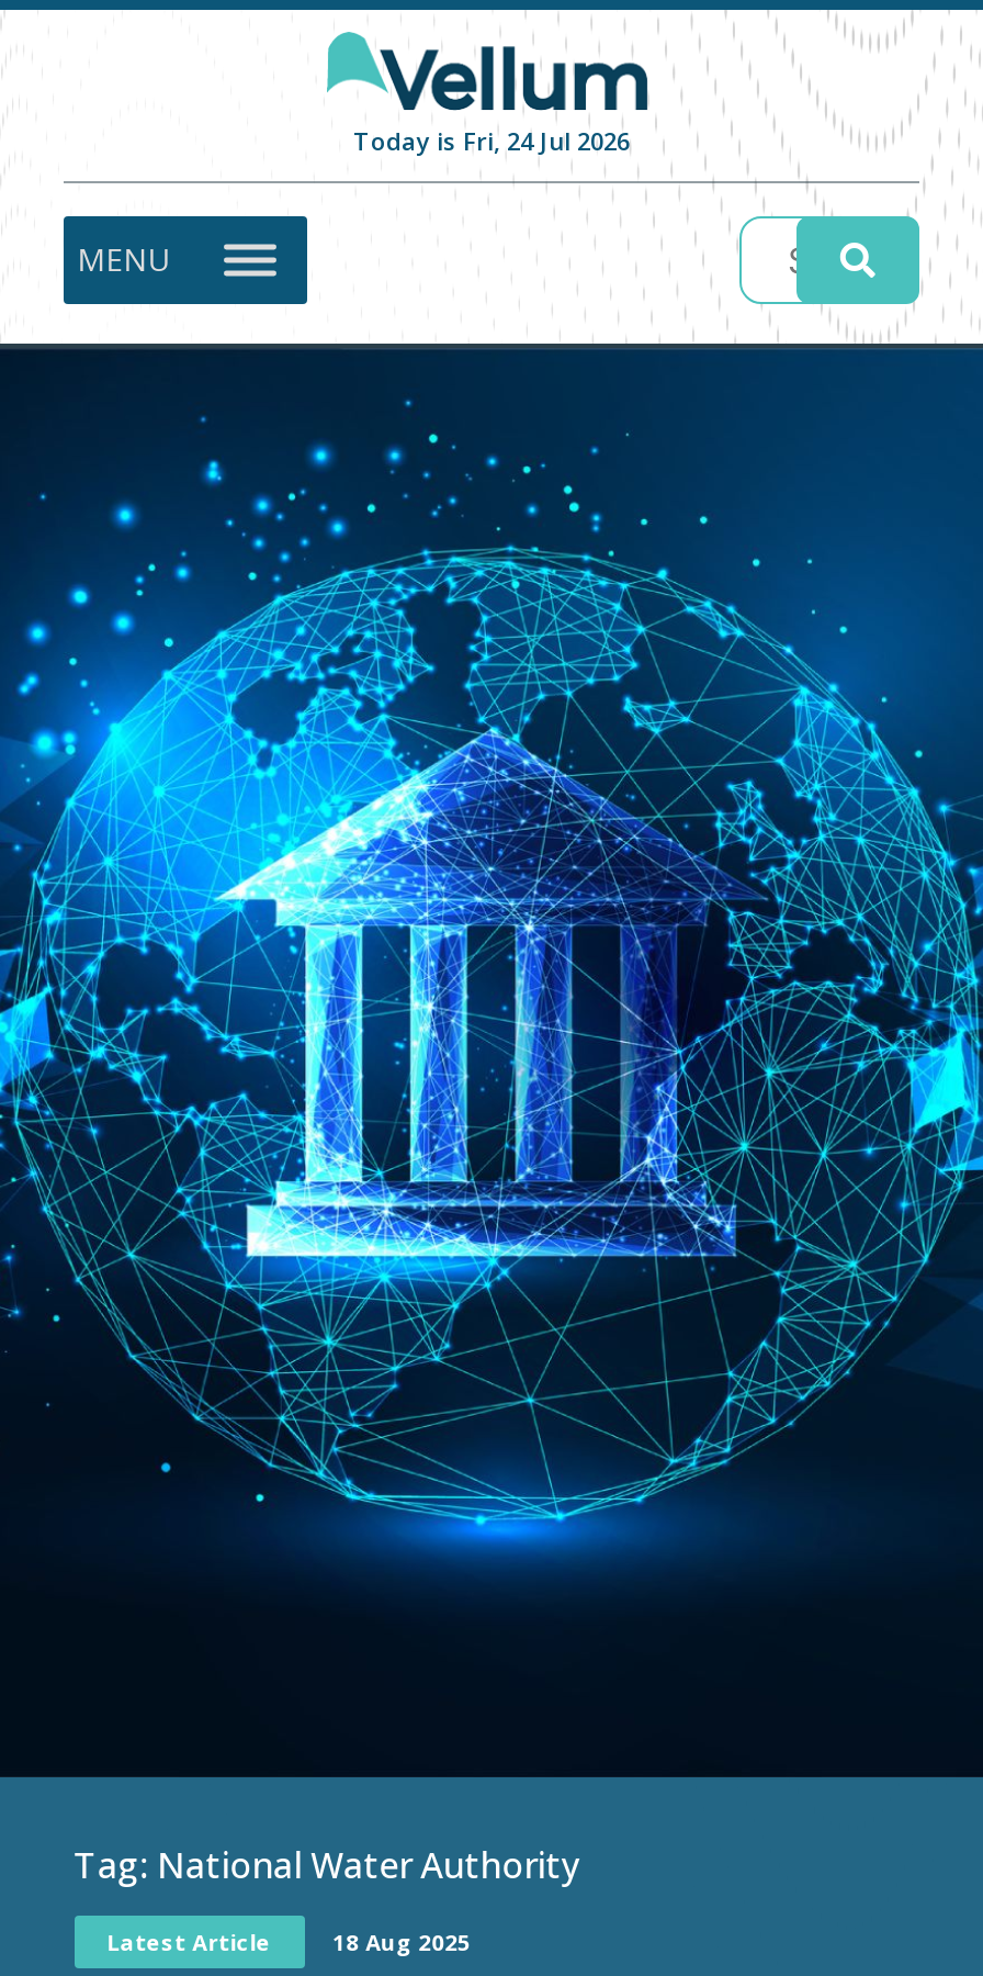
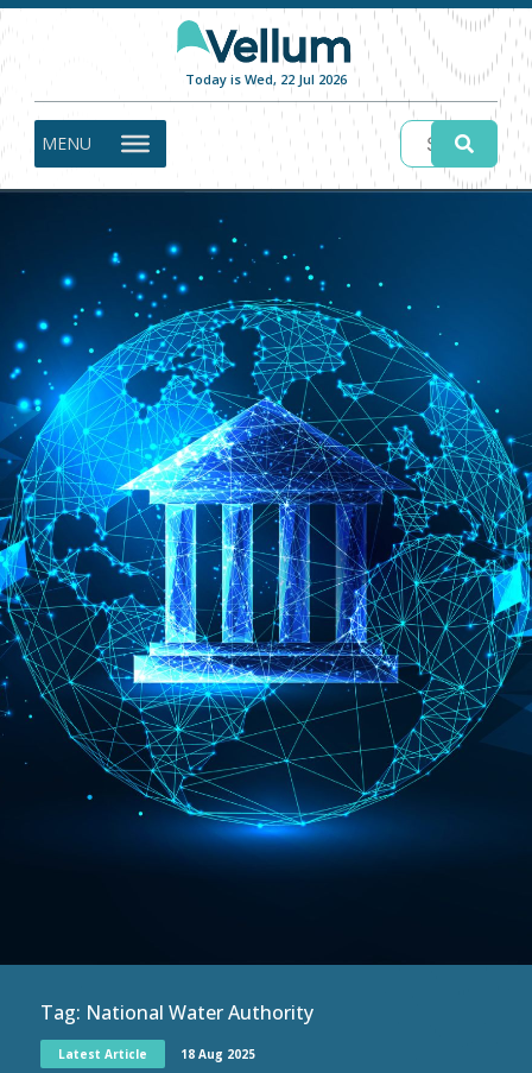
[353,124,630,157] Today is Fri, 24 Jul 2026 -> [185,70,347,88] Today is Wed, 22 Jul 2026

